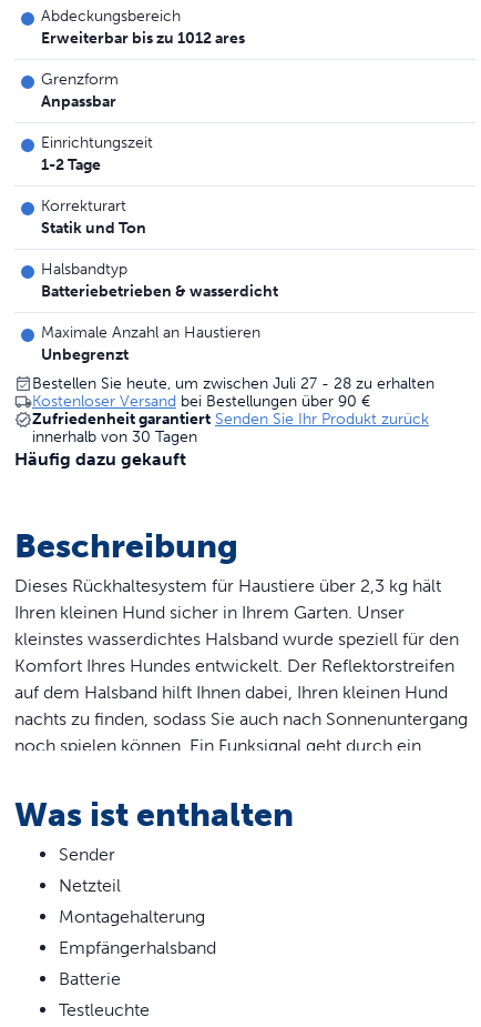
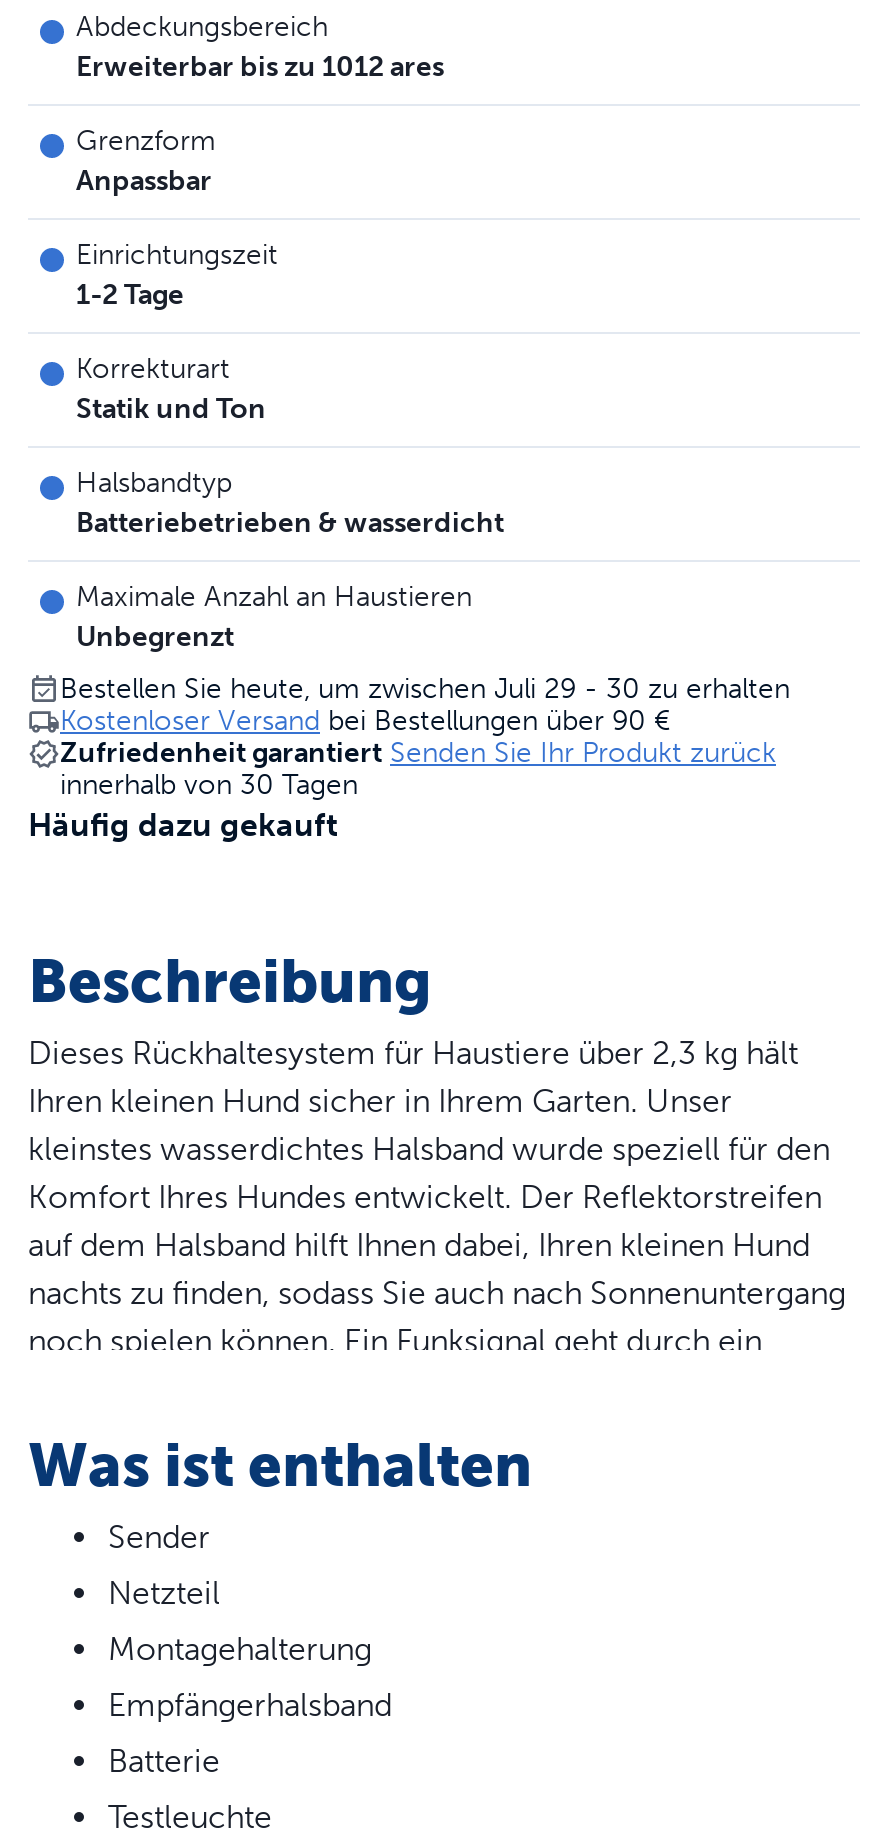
[32,374,434,393] Bestellen Sie heute, um zwischen Juli 27 - 28 zu erhalten -> [60,672,790,706] Bestellen Sie heute, um zwischen Juli 29 - 30 zu erhalten

